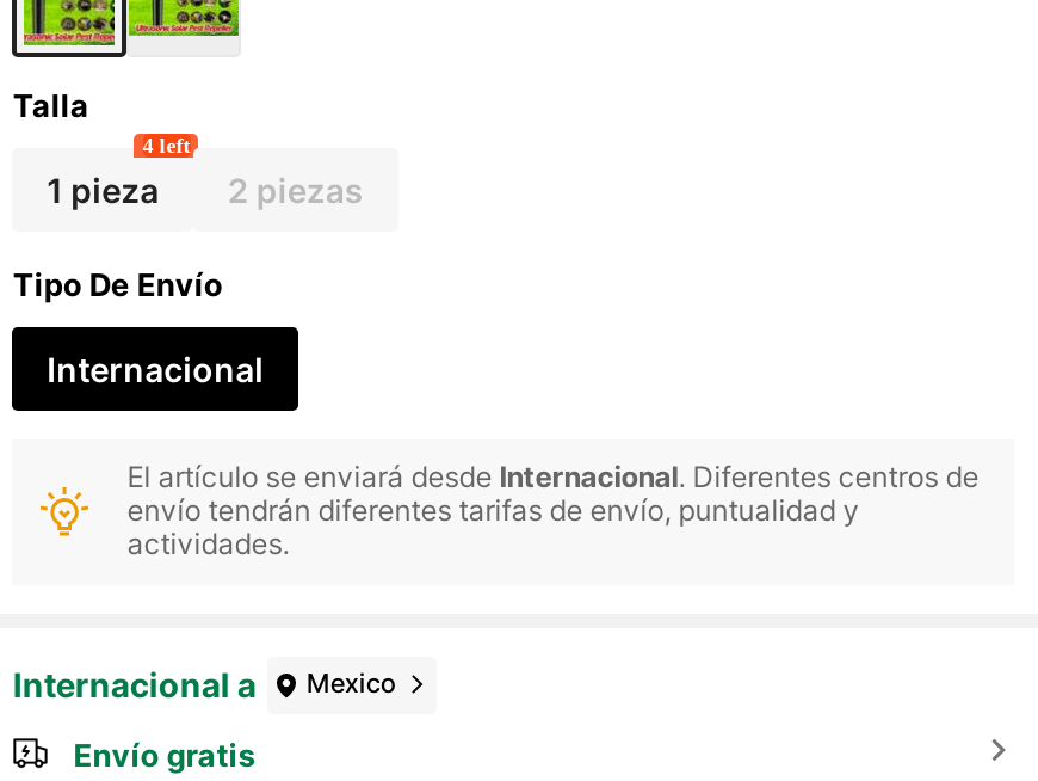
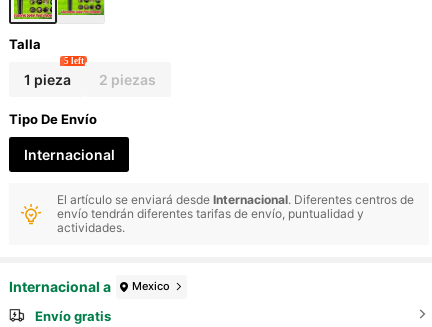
[143,134,190,158] 4 left -> [64,56,84,66] 5 left

